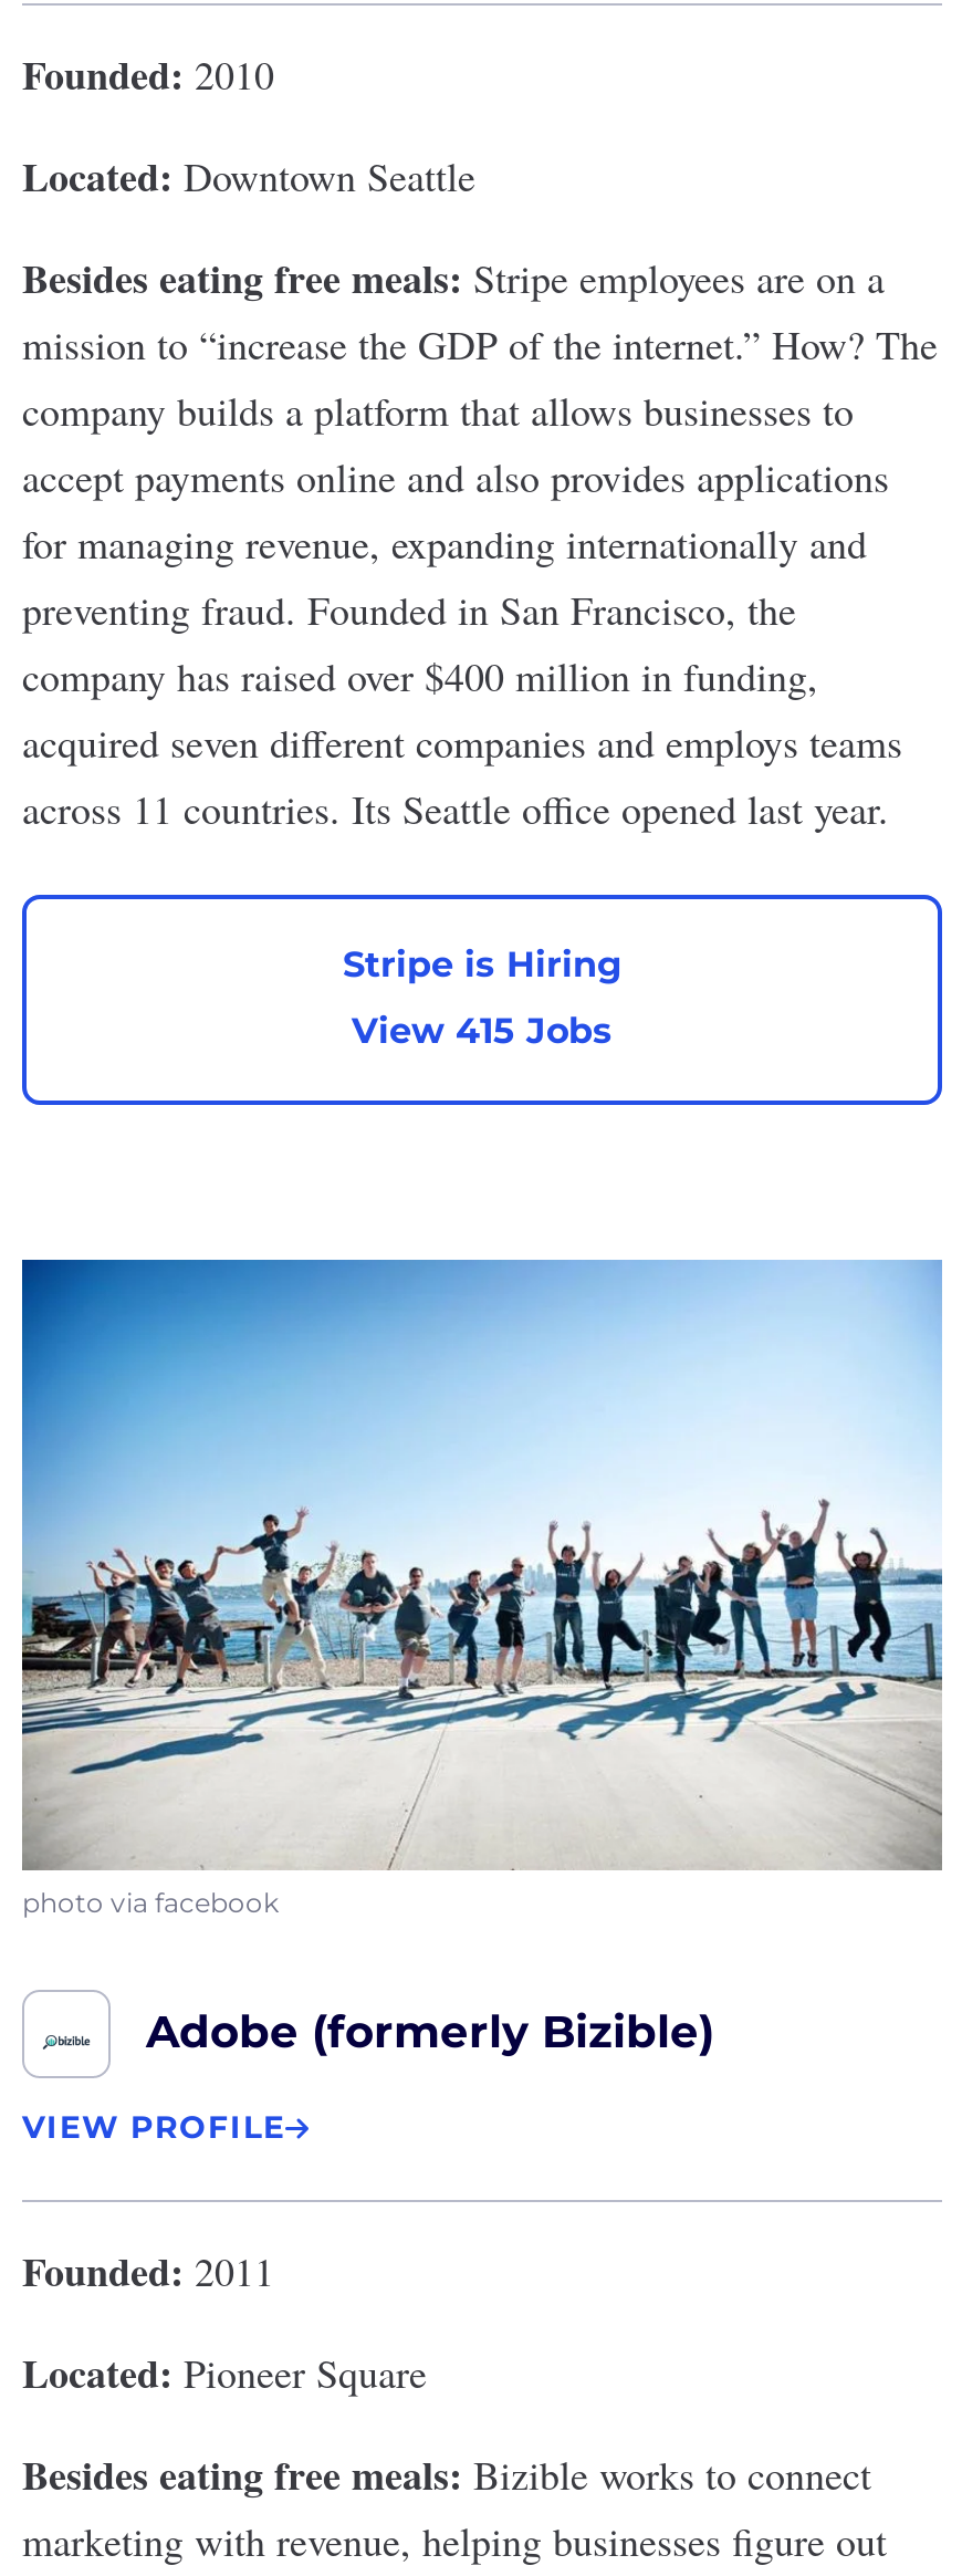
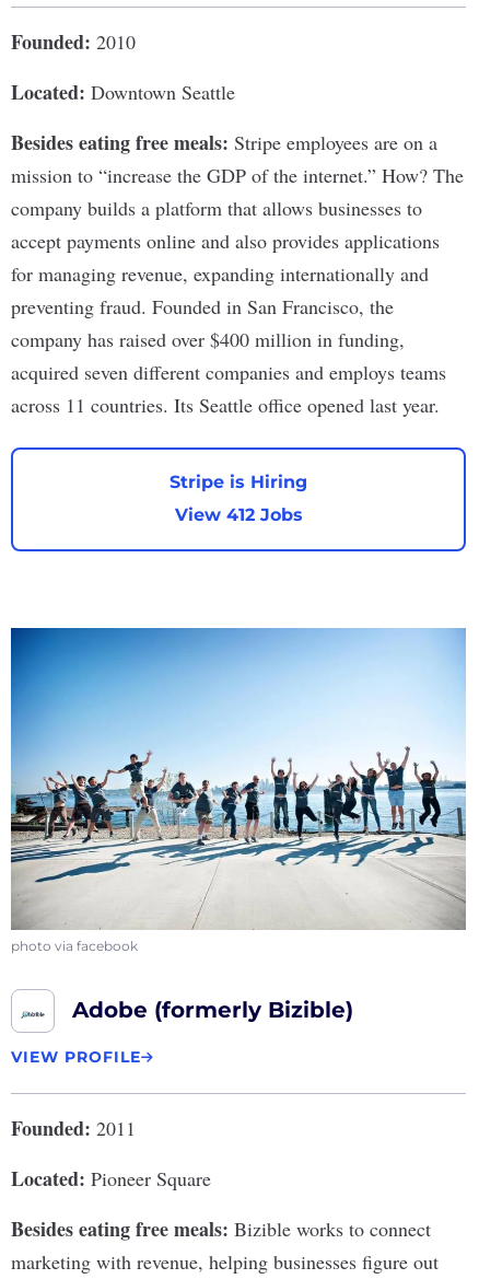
[352,1011,613,1053] View 415 Jobs -> [174,505,302,526] View 412 Jobs

